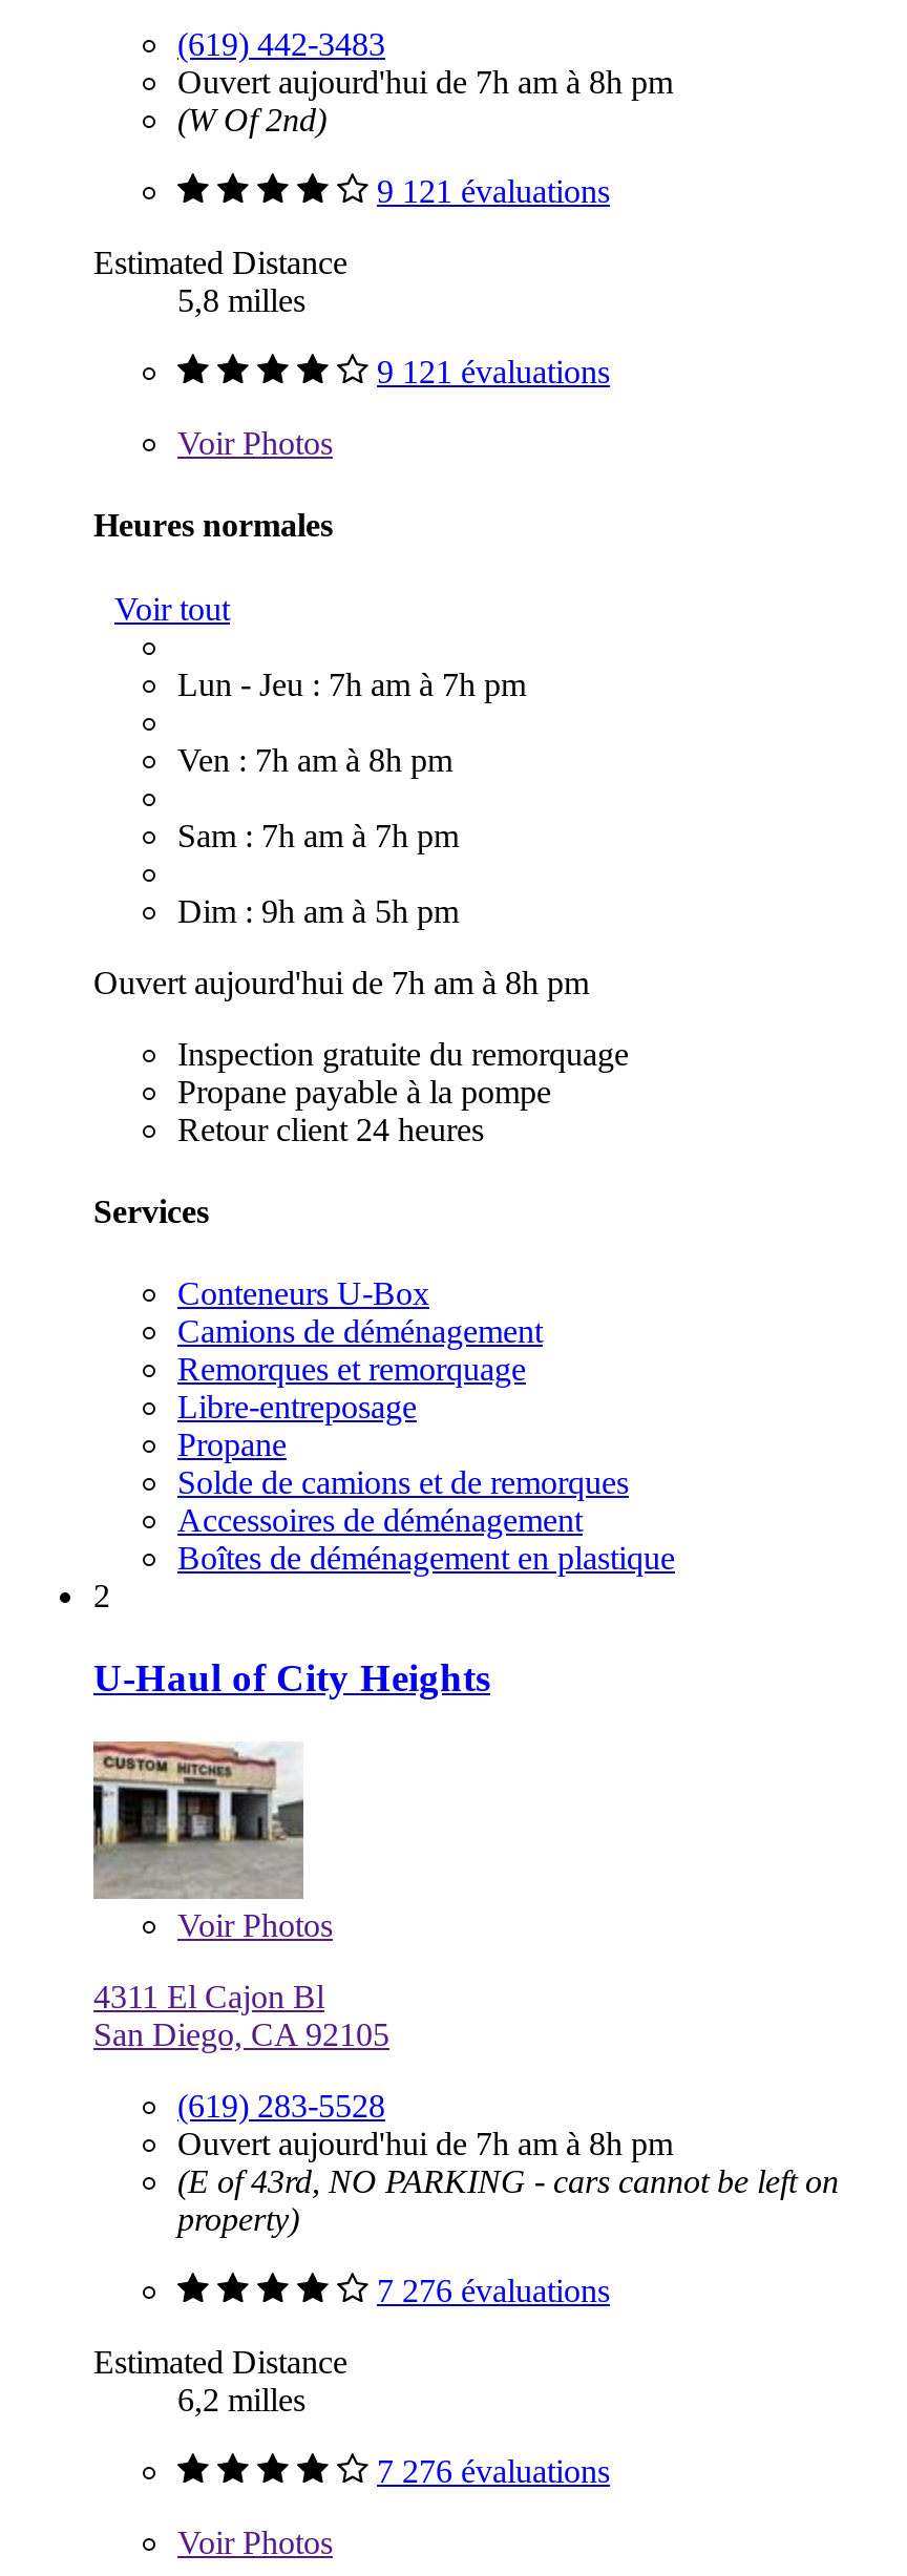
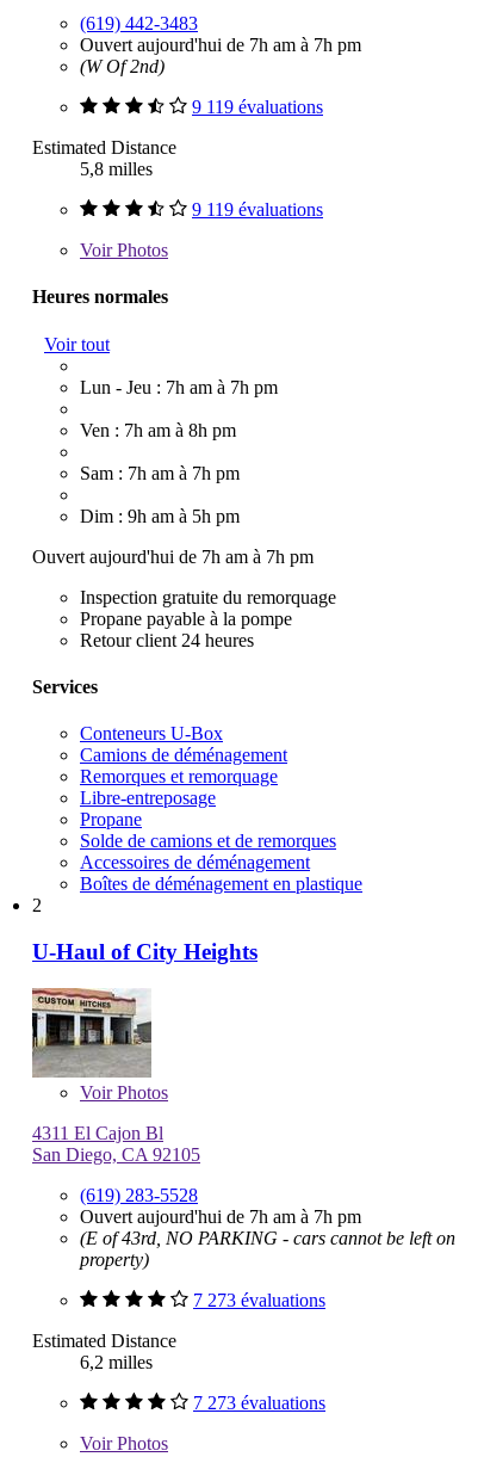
[177,64,673,100] Ouvert aujourd'hui de 7h am à 8h pm -> [80,35,361,55] Ouvert aujourd'hui de 7h am à 7h pm
[377,173,610,209] 9 121 évaluations -> [192,97,323,117] 9 119 évaluations
[377,354,610,389] 9 121 évaluations -> [192,199,323,220] 9 119 évaluations
[93,964,589,1000] Ouvert aujourd'hui de 7h am à 8h pm -> [32,546,314,566] Ouvert aujourd'hui de 7h am à 7h pm
[177,2125,673,2160] Ouvert aujourd'hui de 7h am à 8h pm -> [80,1206,361,1226] Ouvert aujourd'hui de 7h am à 7h pm
[377,2272,610,2307] 7 276 évaluations -> [193,1289,325,1310] 7 273 évaluations
[377,2452,610,2488] 7 276 évaluations -> [193,1392,325,1412] 7 273 évaluations

